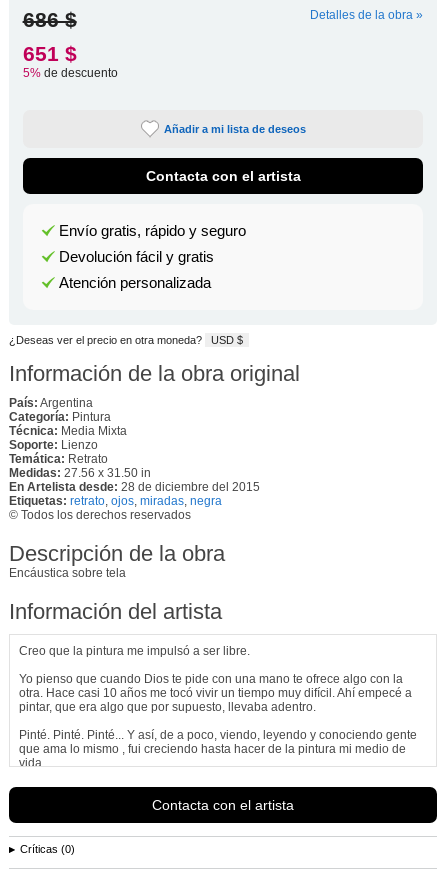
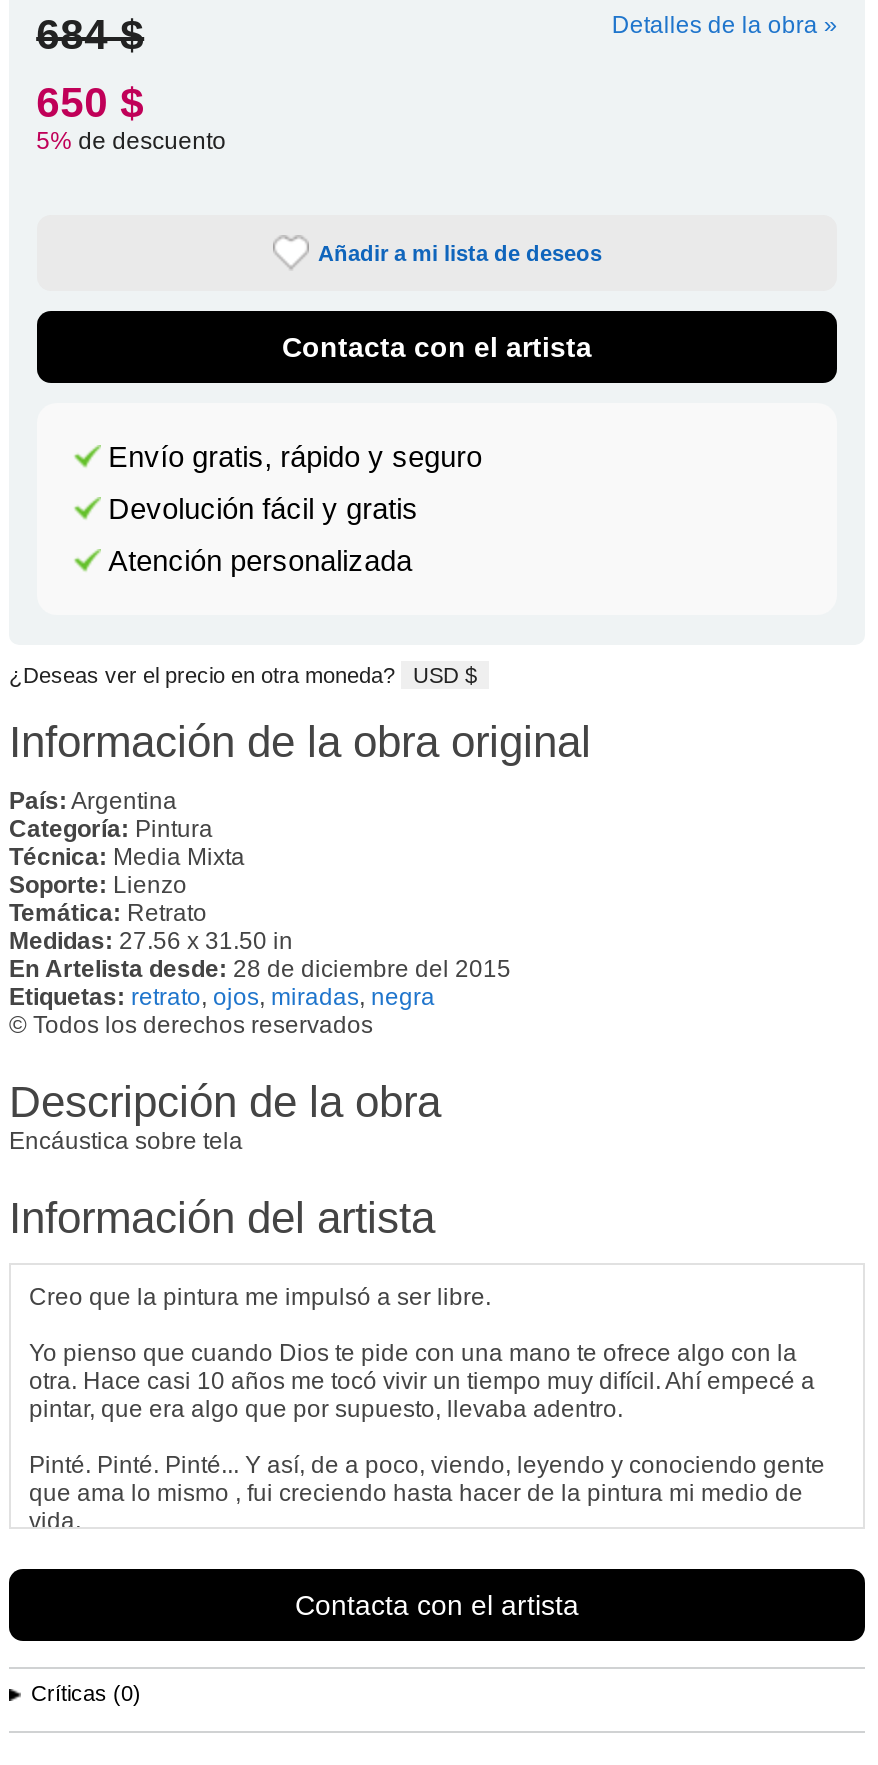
[23,8,77,31] 686 $ -> [36,12,144,58] 684 $
[23,42,77,65] 651 $ -> [36,80,144,126] 650 $

